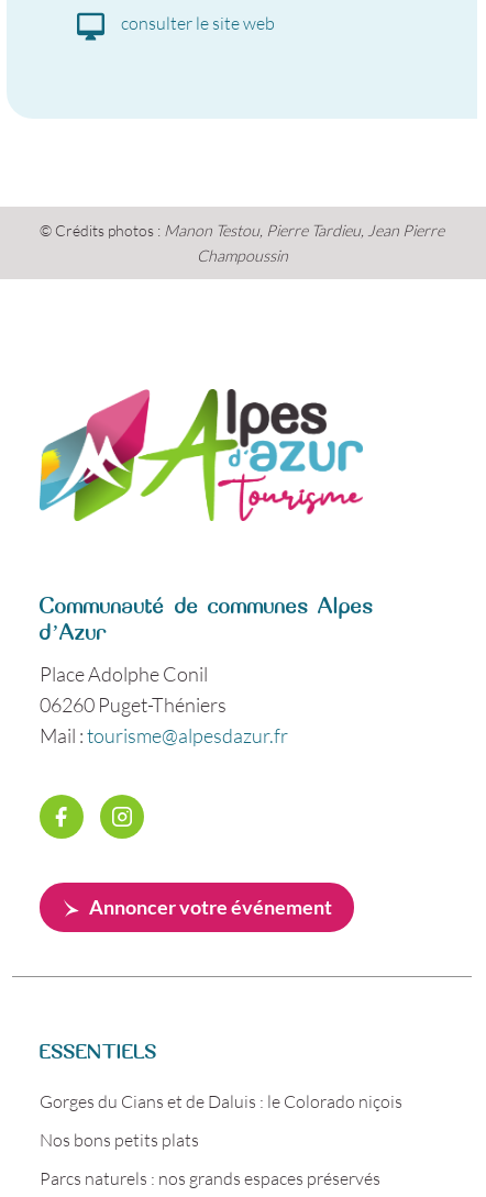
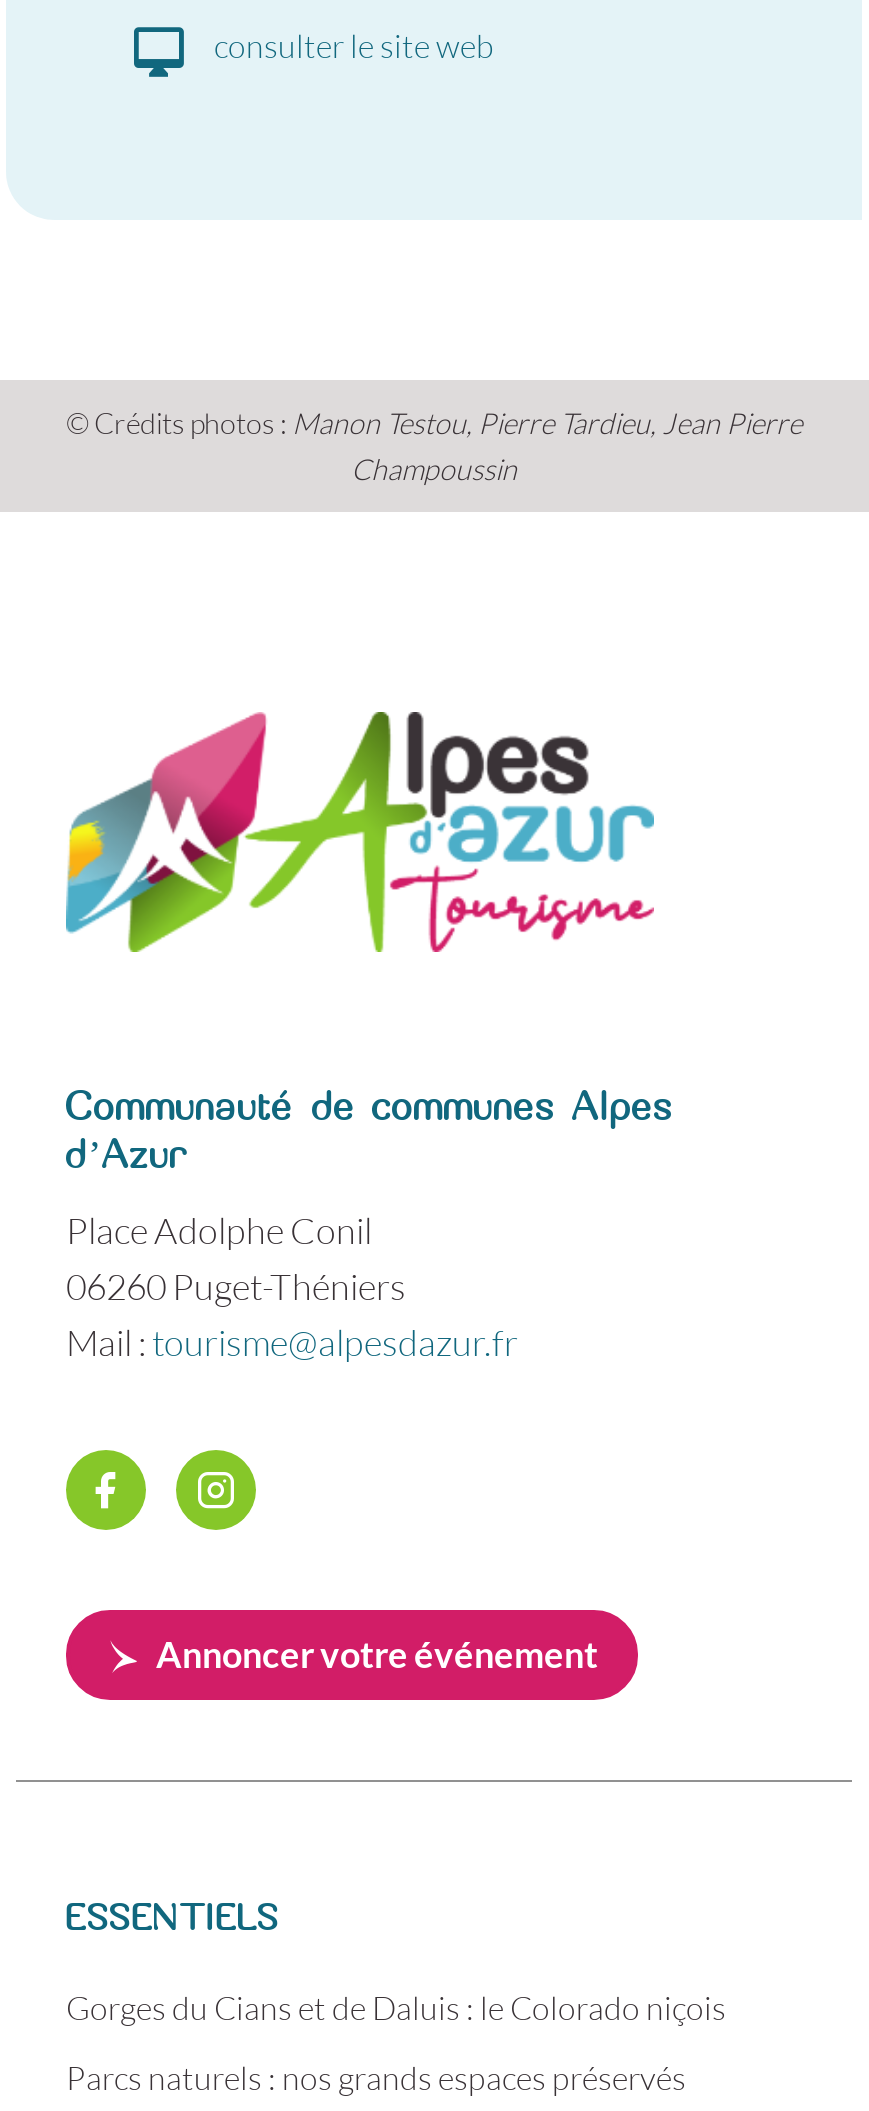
[40,1129,199,1150] Nos bons petits plats -> none

